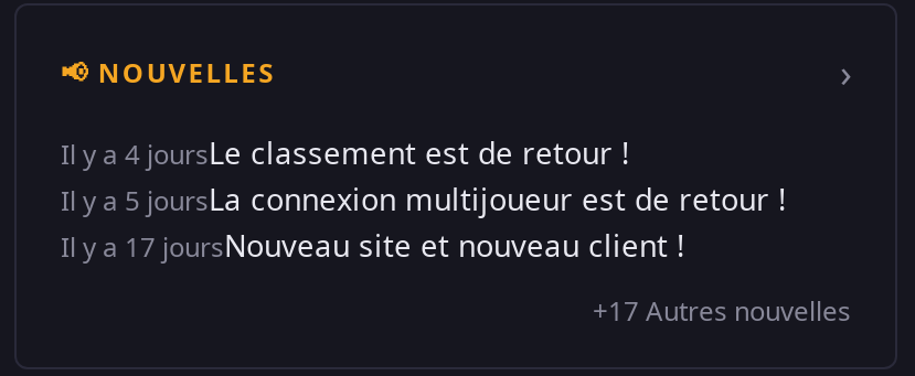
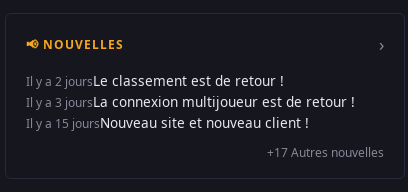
[61,132,630,174] Il y a 4 joursLe classement est de retour ! -> [26,71,284,90] Il y a 2 joursLe classement est de retour !
[61,178,787,220] Il y a 5 joursLa connexion multijoueur est de retour ! -> [26,92,355,111] Il y a 3 joursLa connexion multijoueur est de retour !
[61,225,685,267] Il y a 17 joursNouveau site et nouveau client ! -> [26,113,309,132] Il y a 15 joursNouveau site et nouveau client !

